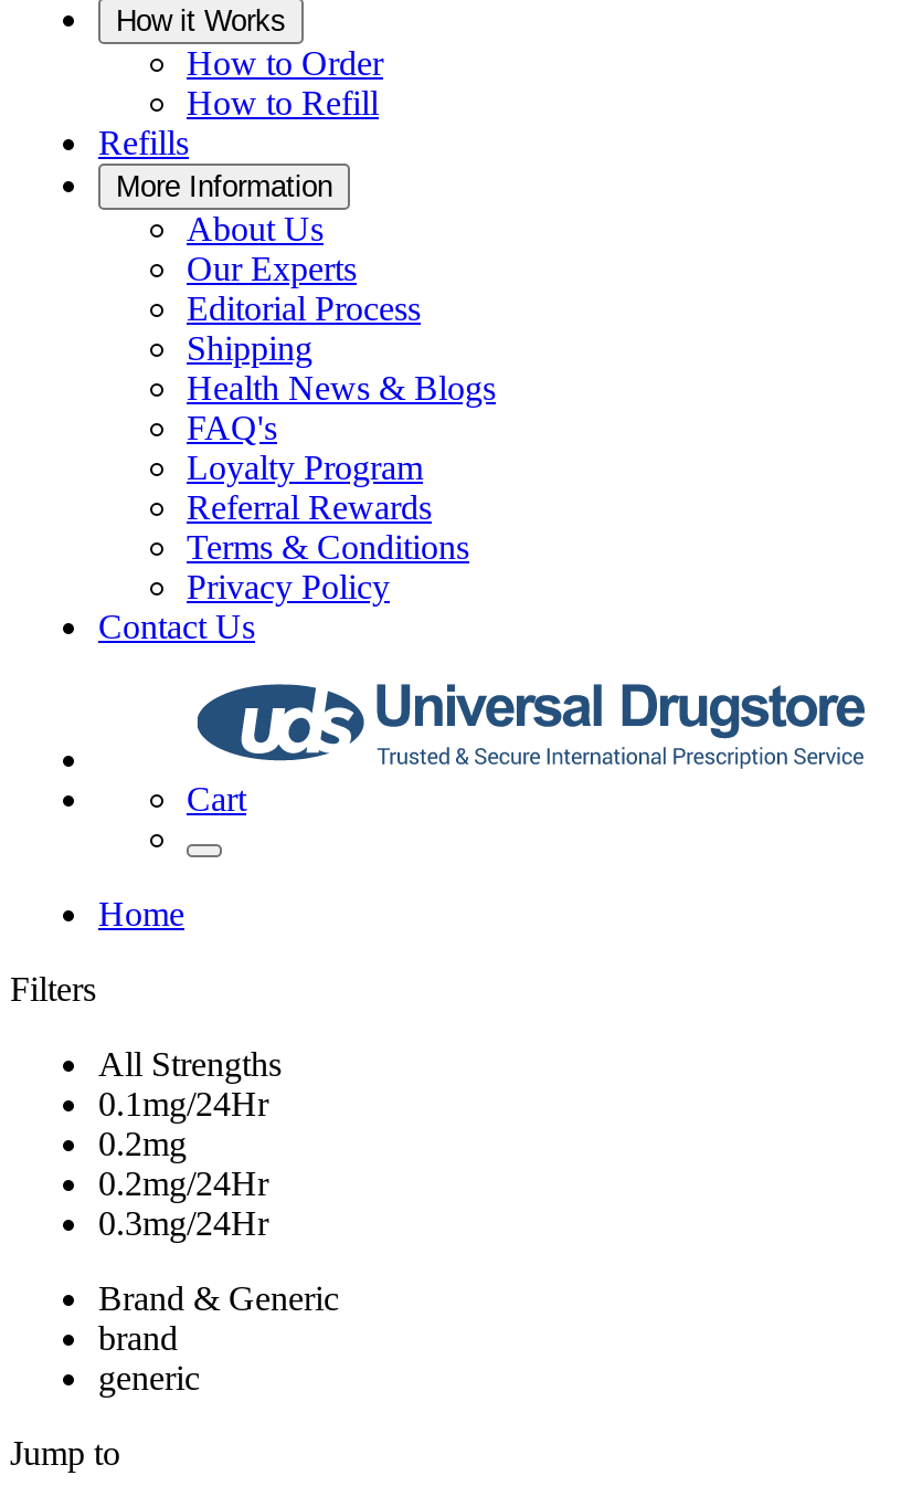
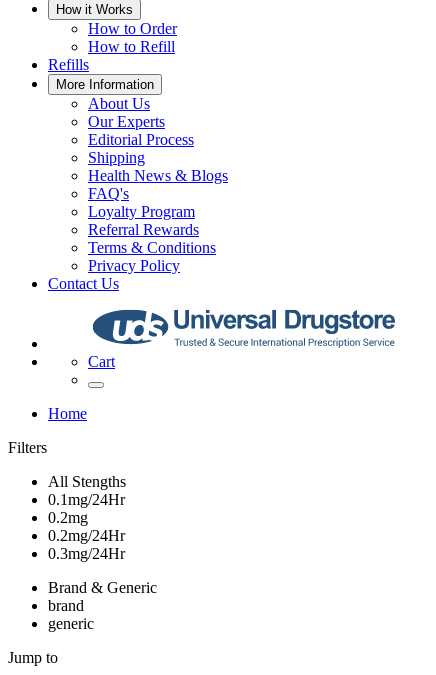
[98,1045,282,1083] All Strengths -> [48,473,126,490] All Stengths

